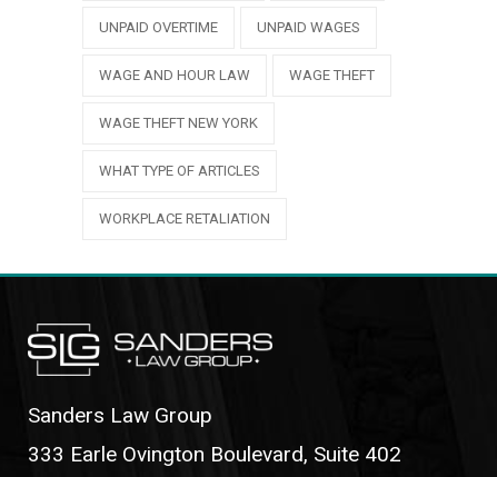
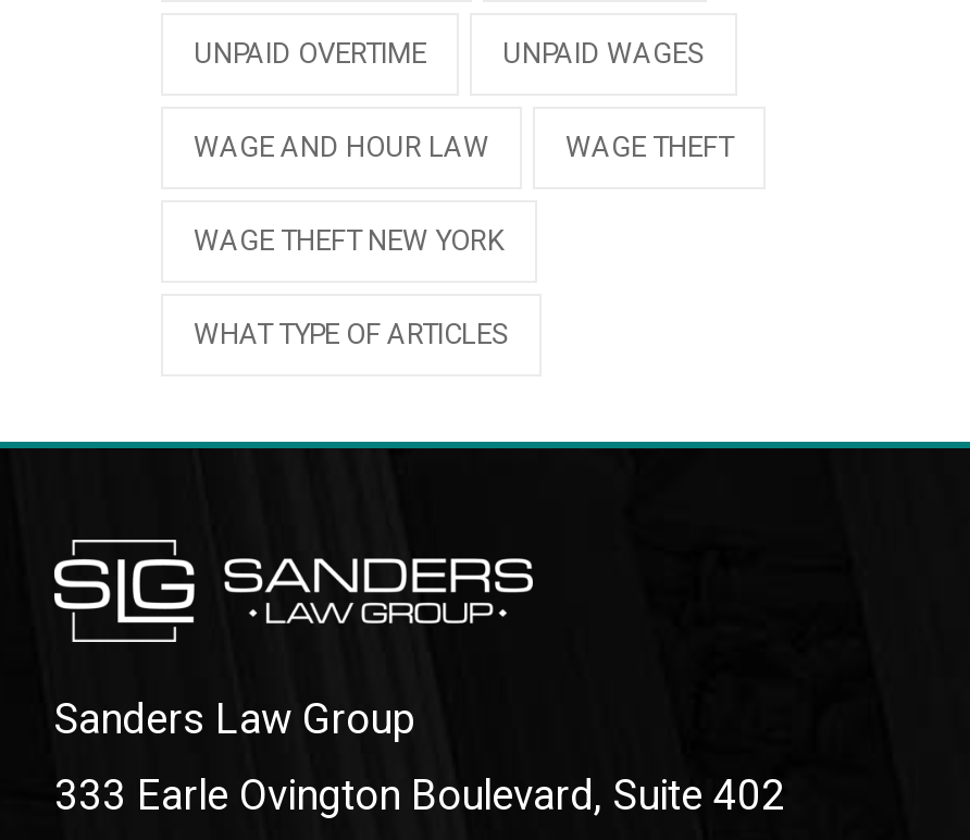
[99,210,270,226] WORKPLACE RETALIATION -> none

